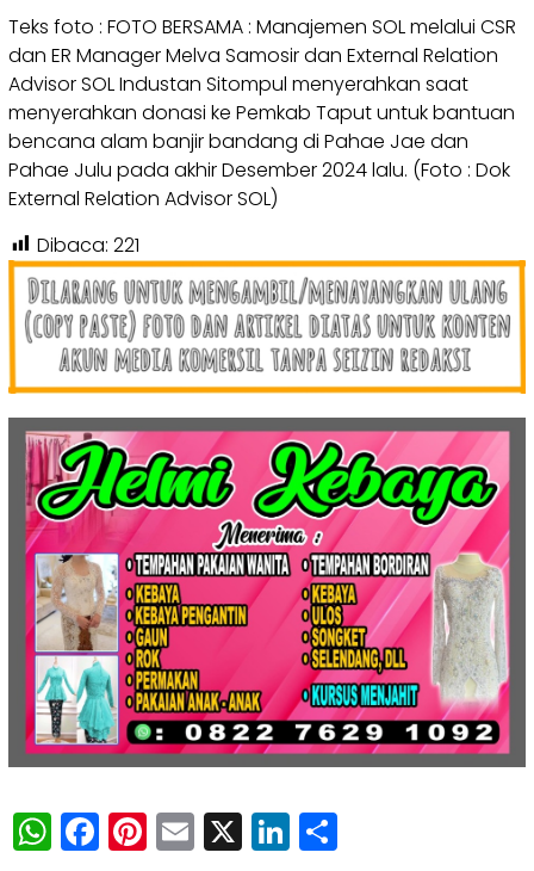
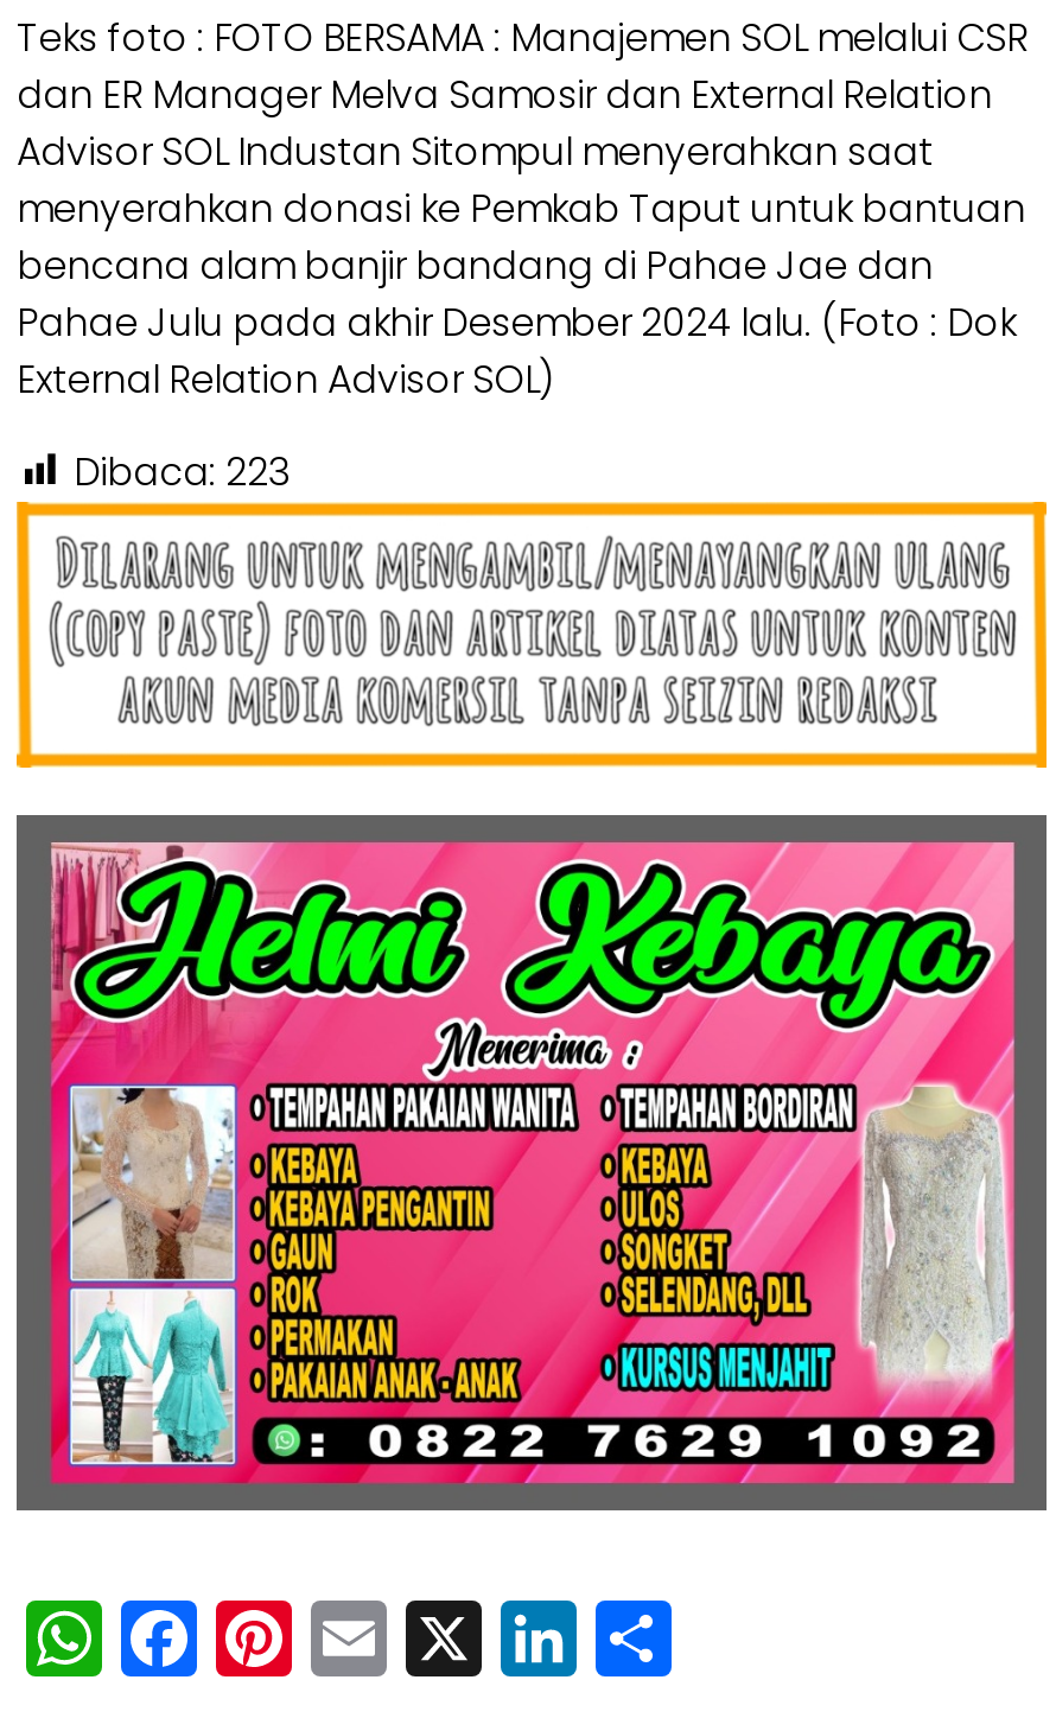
[37,231,139,259] Dibaca: 221 -> [74,444,290,499] Dibaca: 223

